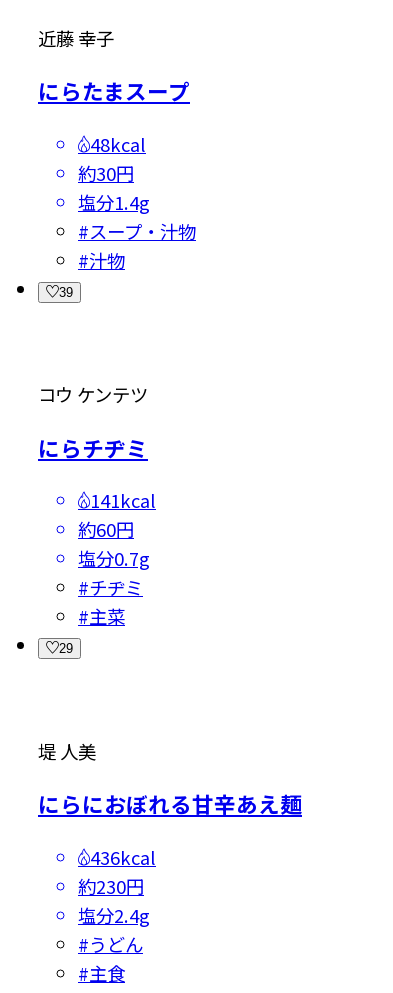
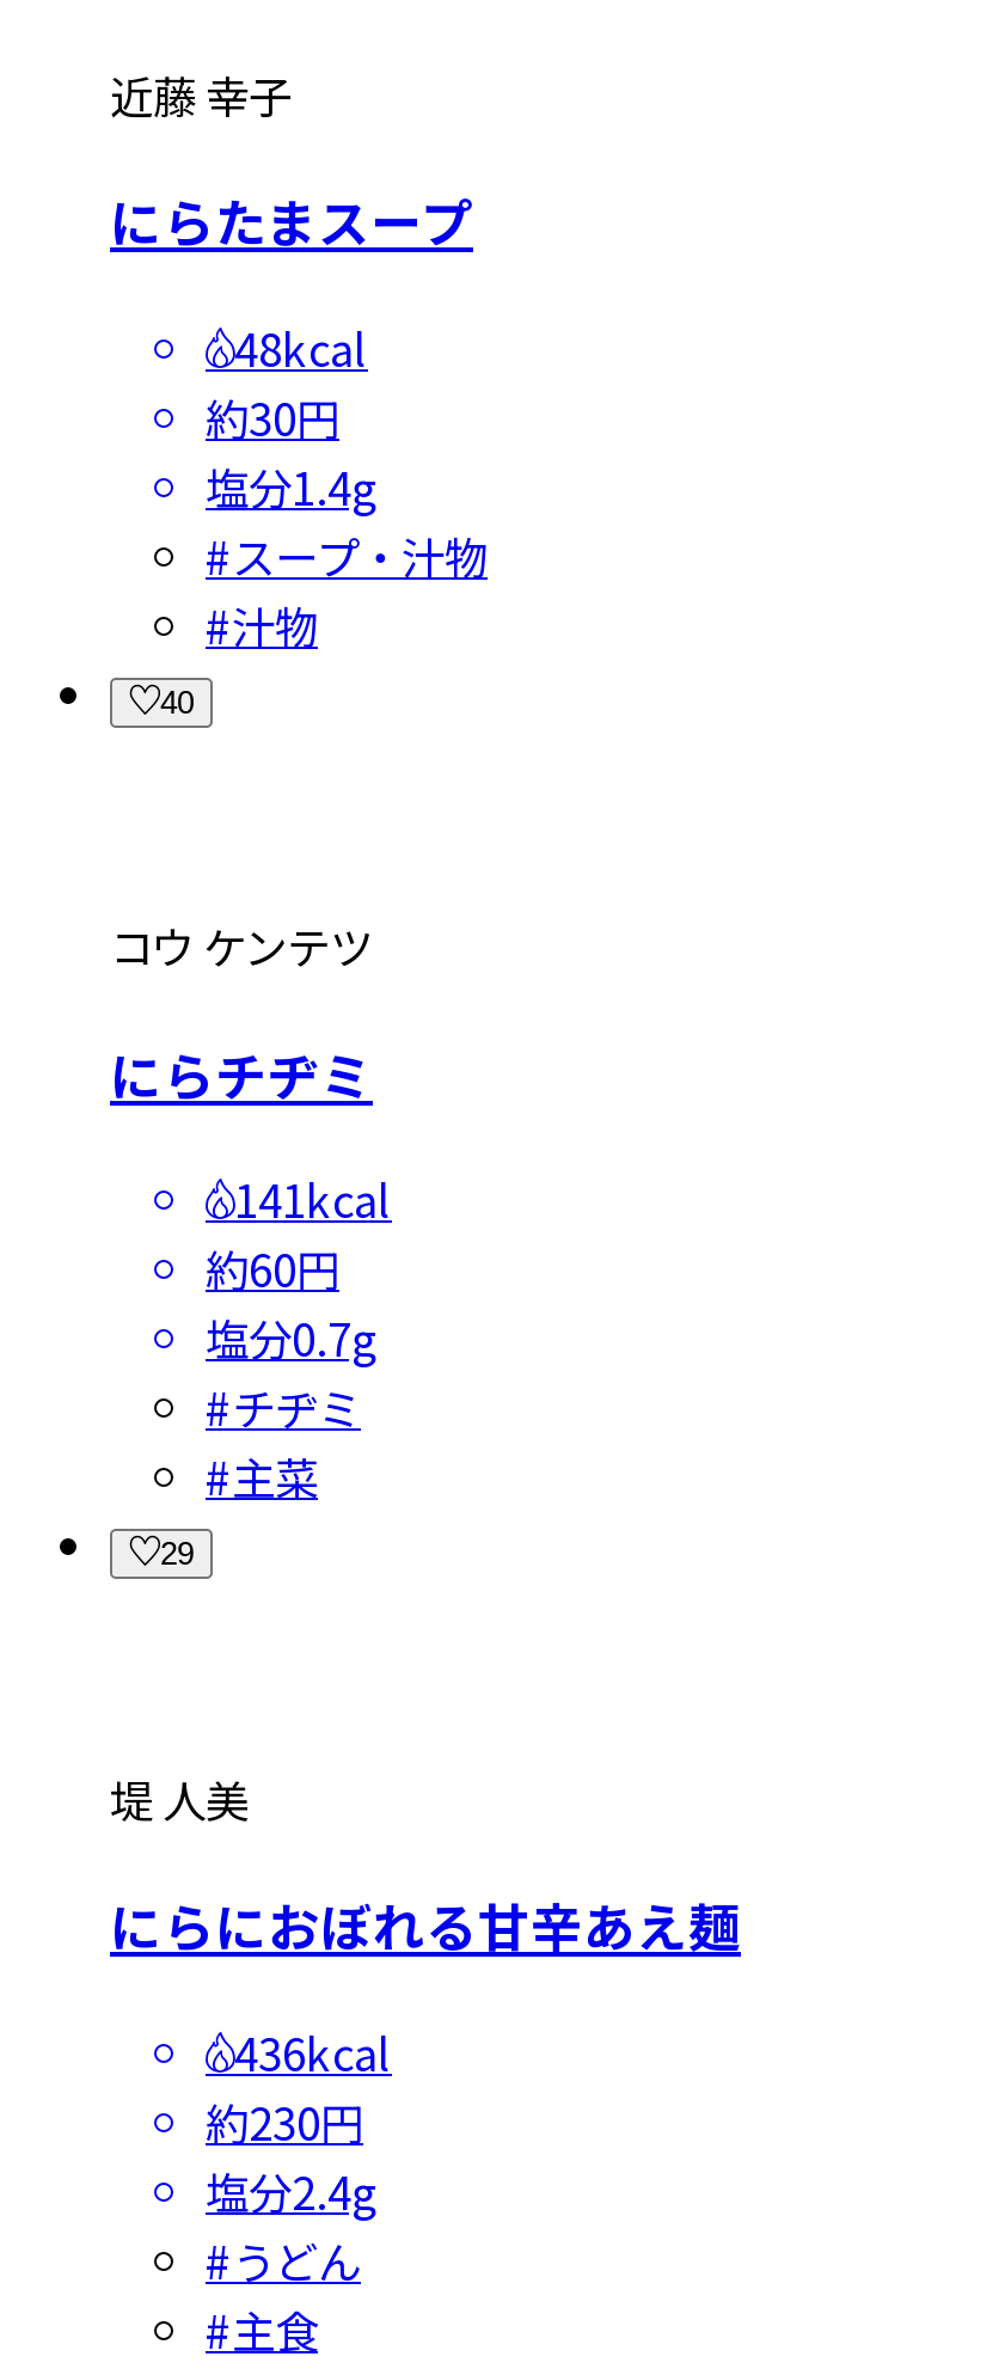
[59,285,73,300] 39 -> [160,685,194,721] 40

